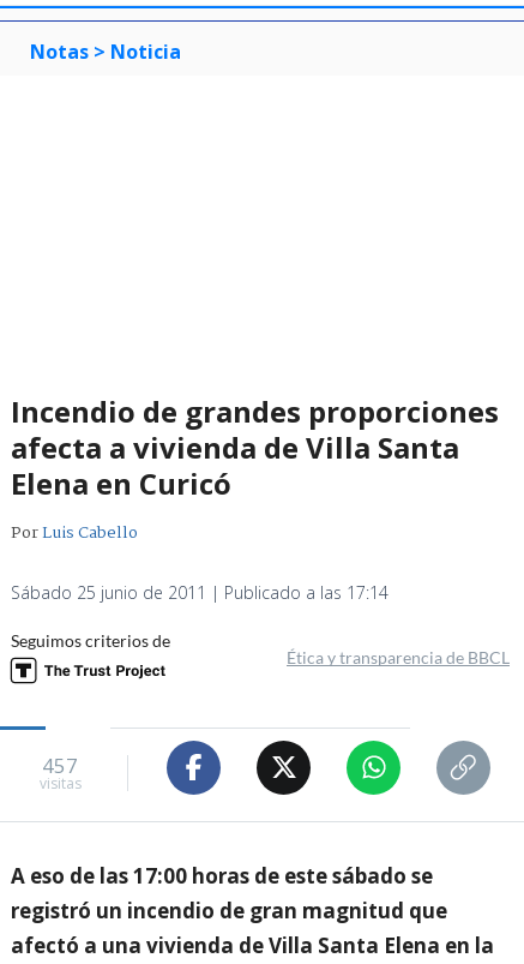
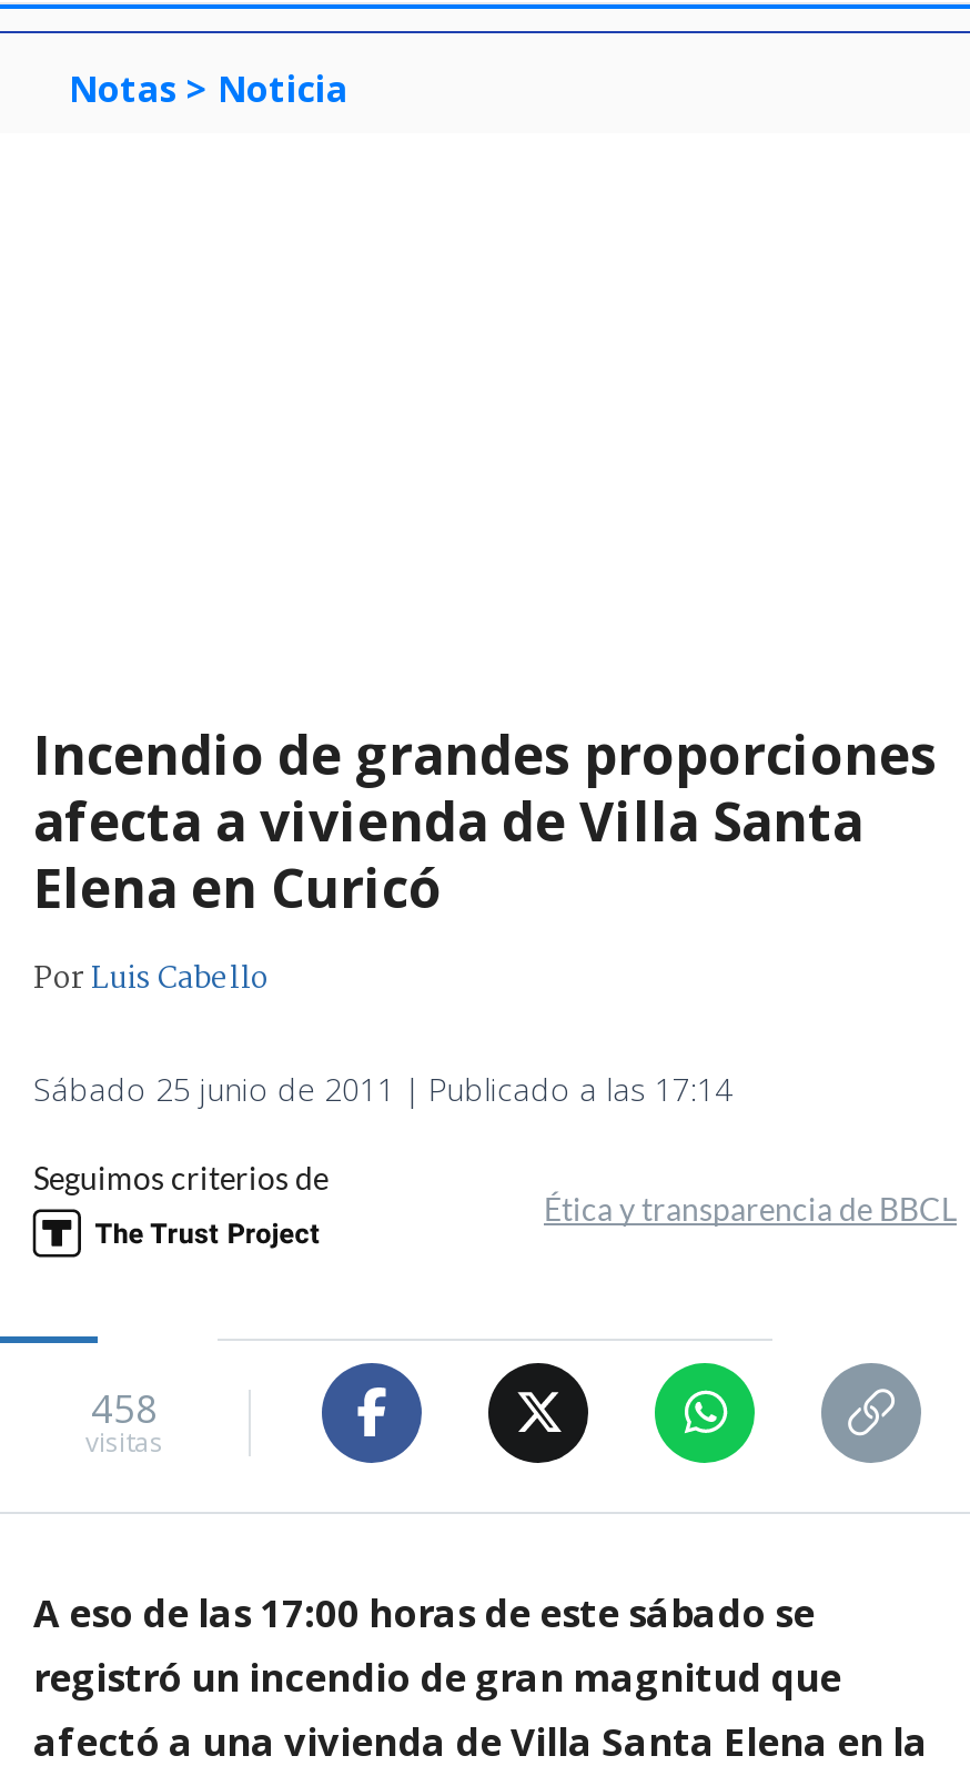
[42,752,78,779] 457 -> [91,1384,158,1435] 458

